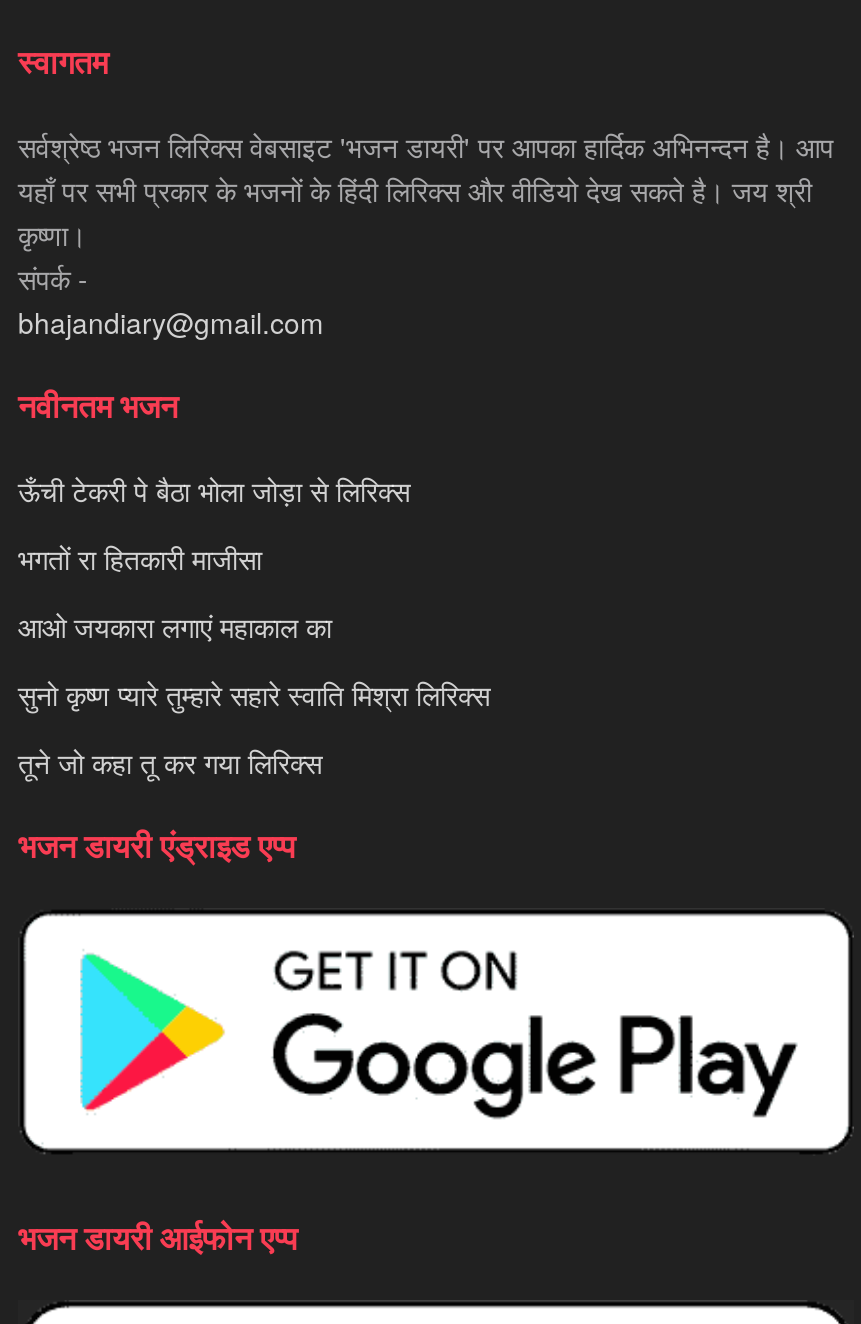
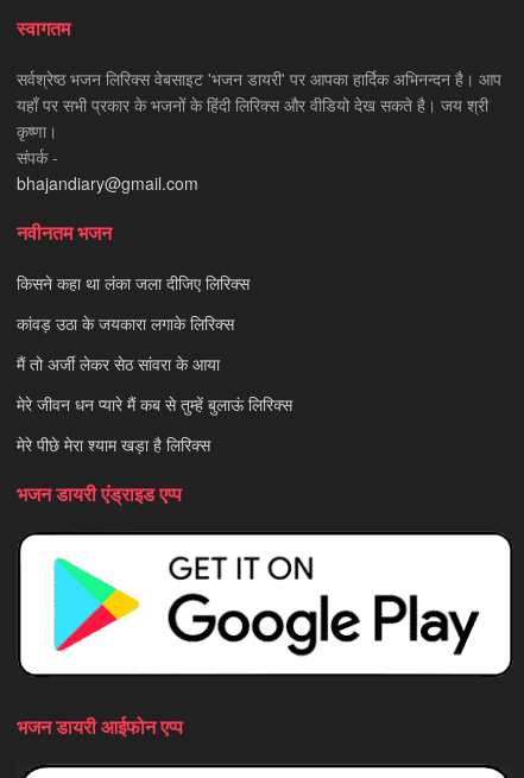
[18,471,410,511] ऊँची टेकरी पे बैठा भोला जोड़ा से लिरिक्स -> [17,271,250,295] किसने कहा था लंका जला दीजिए लिरिक्स
[18,539,262,579] भगतों रा हितकारी माजीसा -> [17,312,234,336] कांवड़ उठा के जयकारा लगाके लिरिक्स
[18,607,332,647] आओ जयकारा लगाएं महाकाल का -> [17,352,220,376] मैं तो अर्जी लेकर सेठ सांवरा के आया
[18,675,490,715] सुनो कृष्ण प्यारे तुम्हारे सहारे स्वाति मिश्रा लिरिक्स -> [17,393,292,416] मेरे जीवन धन प्यारे मैं कब से तुम्हें बुलाऊं लिरिक्स
[18,743,322,783] तूने जो कहा तू कर गया लिरिक्स -> [17,433,210,457] मेरे पीछे मेरा श्याम खड़ा है लिरिक्स

